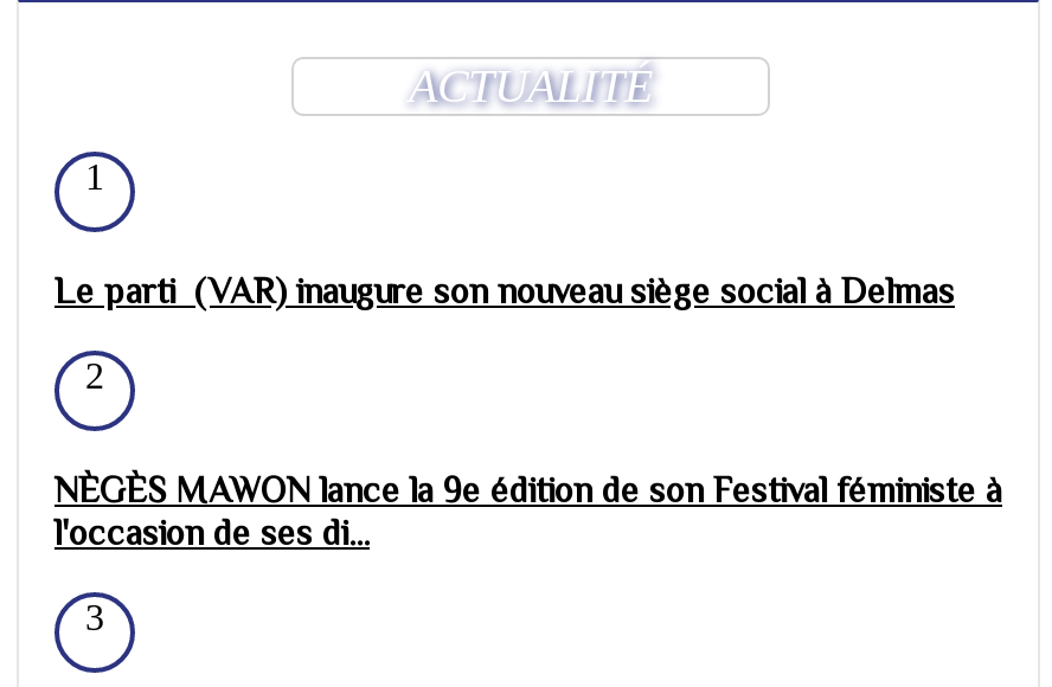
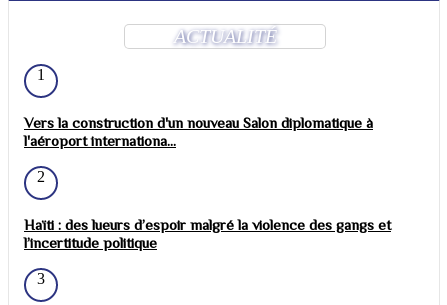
[54,271,955,311] Le parti (VAR) inaugure son nouveau siège social à Delmas -> [24,114,373,149] Vers la construction d'un nouveau Salon diplomatique à | l'aéroport internationa...
[54,470,1002,552] NÈGÈS MAWON lance la 9e édition de son Festival féministe à | l'occasion de ses di... -> [24,216,391,251] Haïti : des lueurs d’espoir malgré la violence des gangs et | l’incertitude politique

